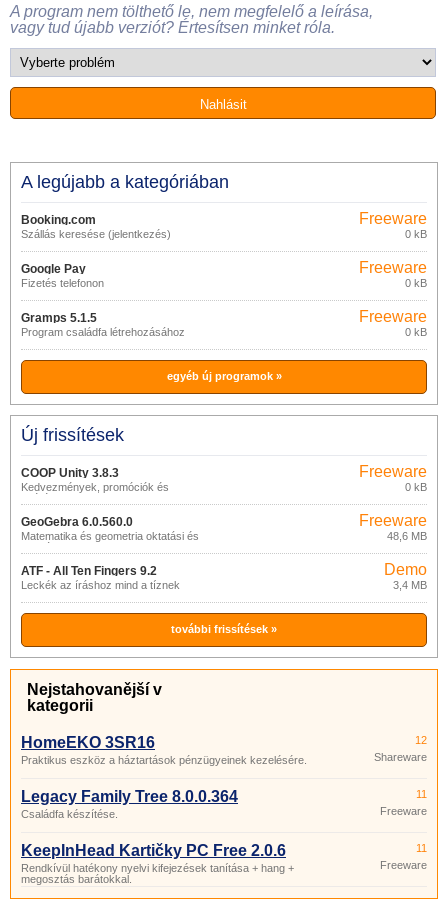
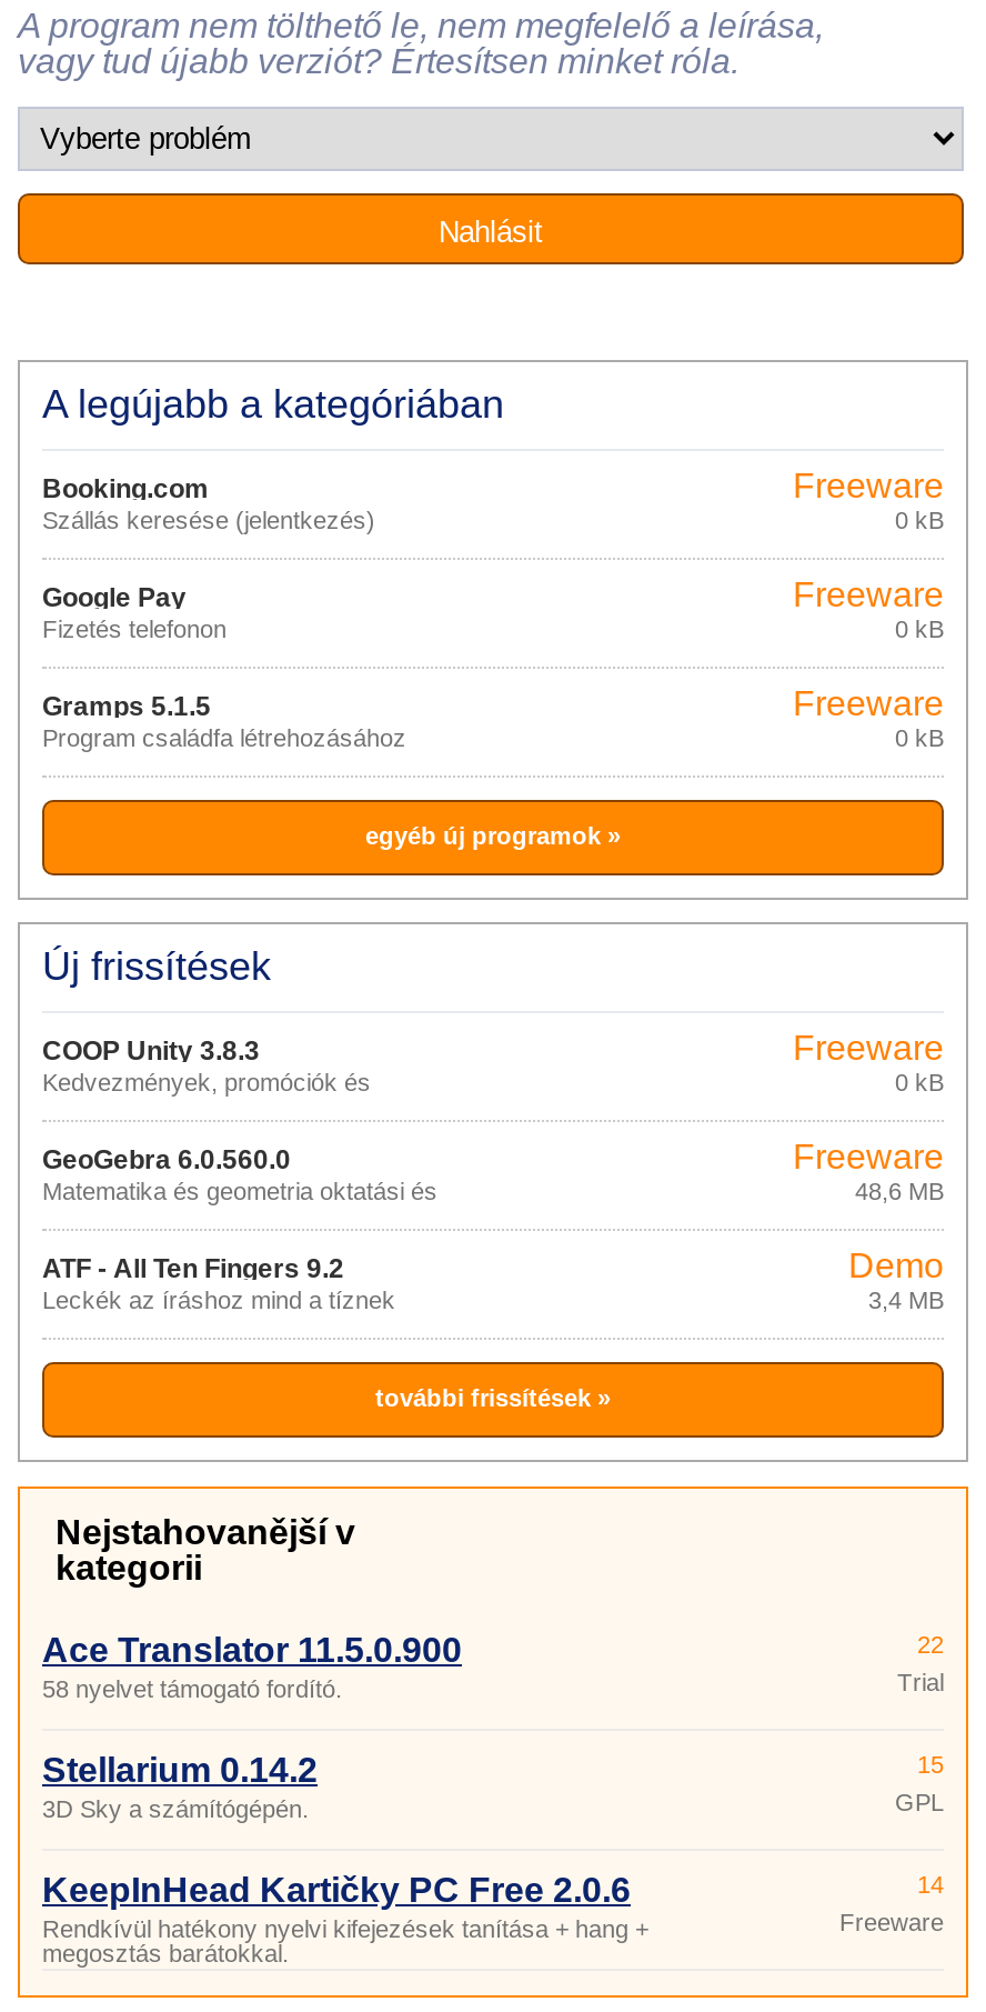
[21,734,307,766] HomeEKO 3SR16 | Praktikus eszköz a háztartások pénzügyeinek kezelésére. -> [42,1631,462,1702] Ace Translator 11.5.0.900 | 58 nyelvet támogató fordító.
[374,734,427,763] 12 | Shareware -> [897,1631,944,1695] 22 | Trial
[21,788,238,820] Legacy Family Tree 8.0.0.364 | Családfa készítése. -> [42,1751,318,1822] Stellarium 0.14.2 | 3D Sky a számítógépén.
[380,788,427,817] 11 | Freeware -> [895,1751,944,1815] 15 | GPL
[416,842,427,854] 11 -> [917,1871,944,1898] 14

